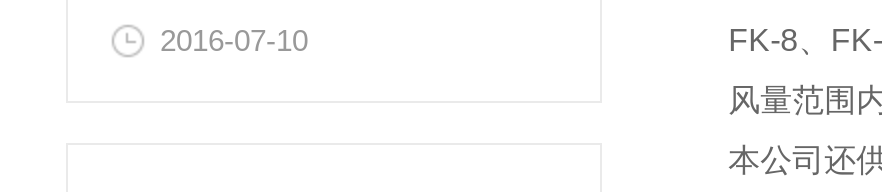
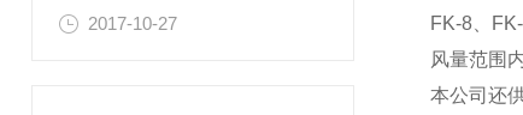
[160,23,308,57] 2016-07-10 -> [88,13,177,34] 2017-10-27

